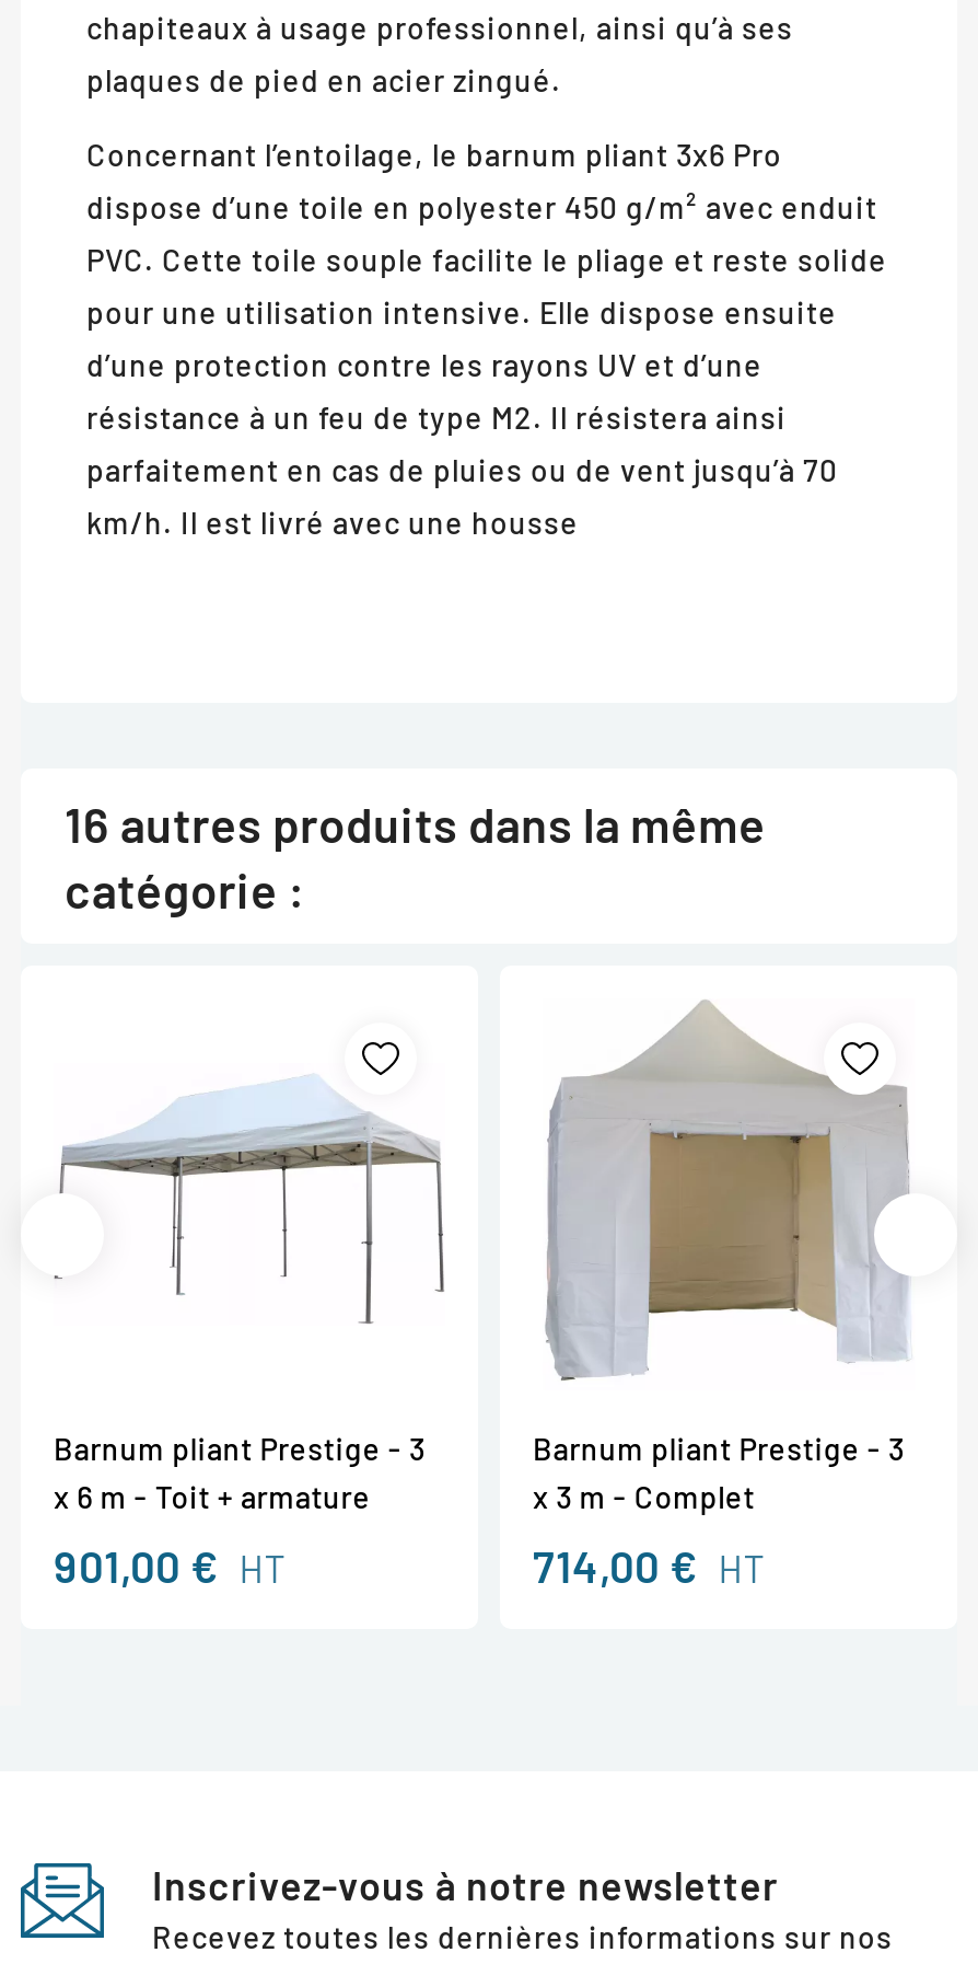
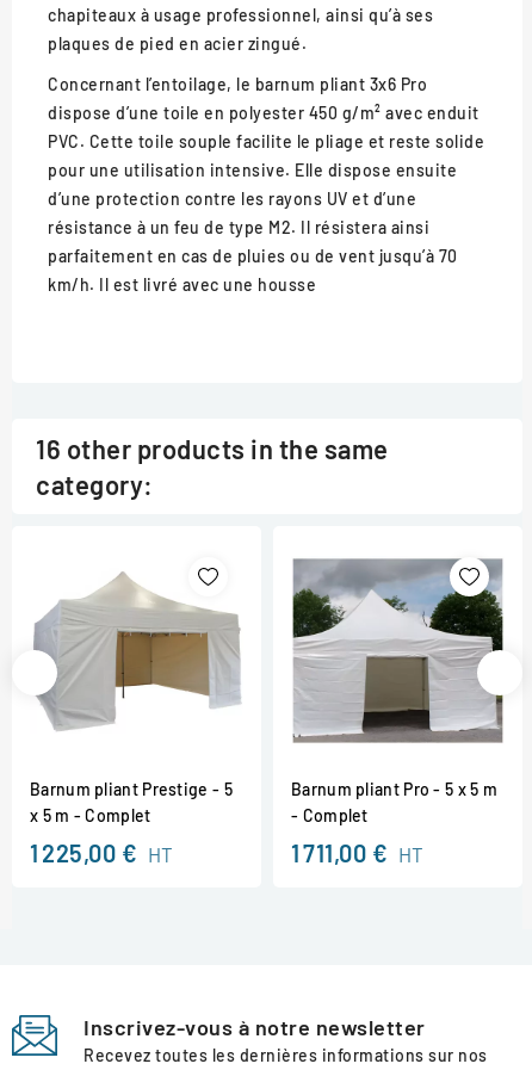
[65,795,766,917] 16 autres produits dans la même | catégorie : -> [36,433,388,500] 16 other products in the same | category:
[533,998,922,1515] [image] | Barnum pliant Prestige - 3 | x 3 m - Complet -> [291,546,505,825] [image] | Barnum pliant Pro - 5 x 5 m | - Complet
[54,1051,445,1340] [image] -> [36,571,242,731] [image]
[54,1430,425,1515] Barnum pliant Prestige - 3 | x 6 m - Toit + armature -> [30,779,232,825] Barnum pliant Prestige - 5 | x 5 m - Complet
[54,1539,287,1592] 901,00 € HT -> [30,838,174,867] 1 225,00 € HT
[533,1539,766,1592] 714,00 € HT -> [291,838,424,867] 1 711,00 € HT

